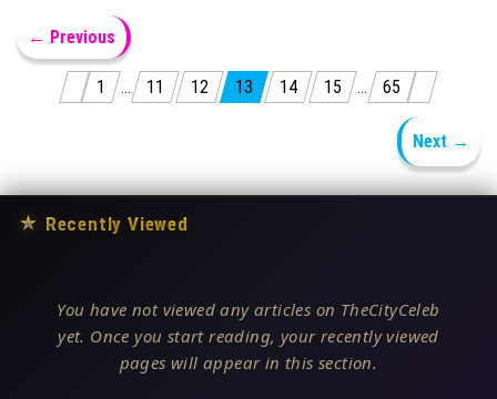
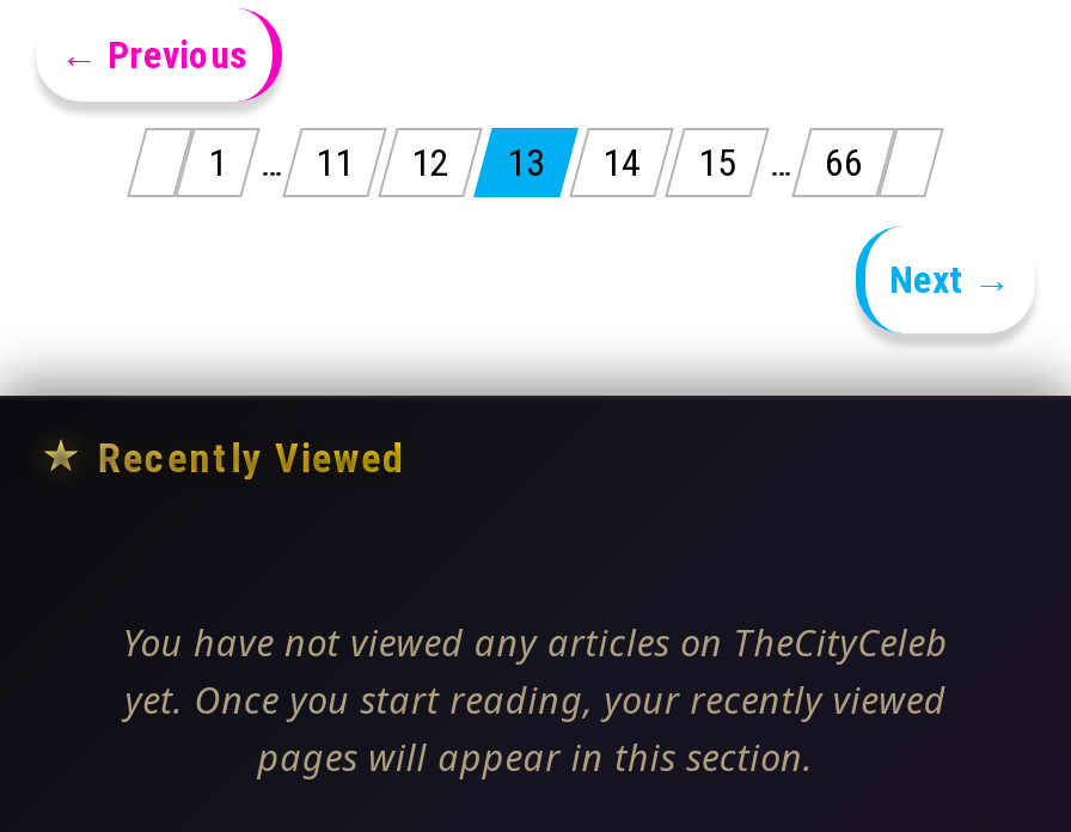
[383,76,400,97] 65 -> [825,139,863,184] 66

